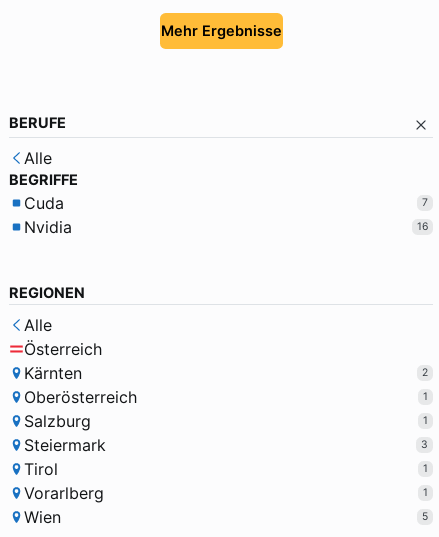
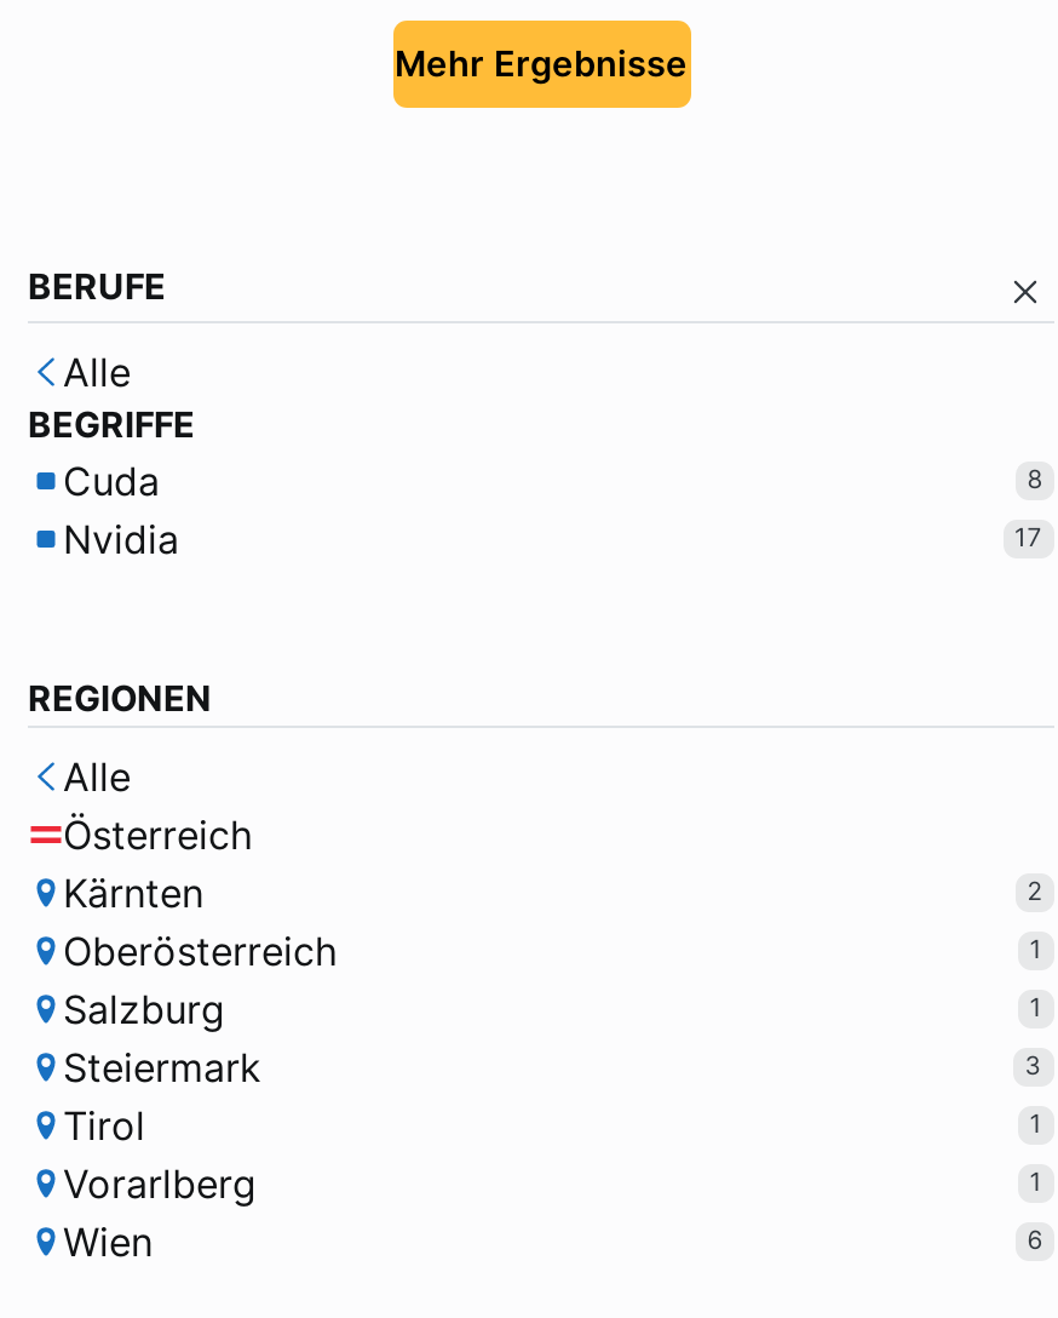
[422,196,428,209] 7 -> [1027,464,1042,496] 8
[416,220,428,233] 16 -> [1014,523,1042,554] 17
[422,510,428,523] 5 -> [1027,1225,1042,1256] 6

